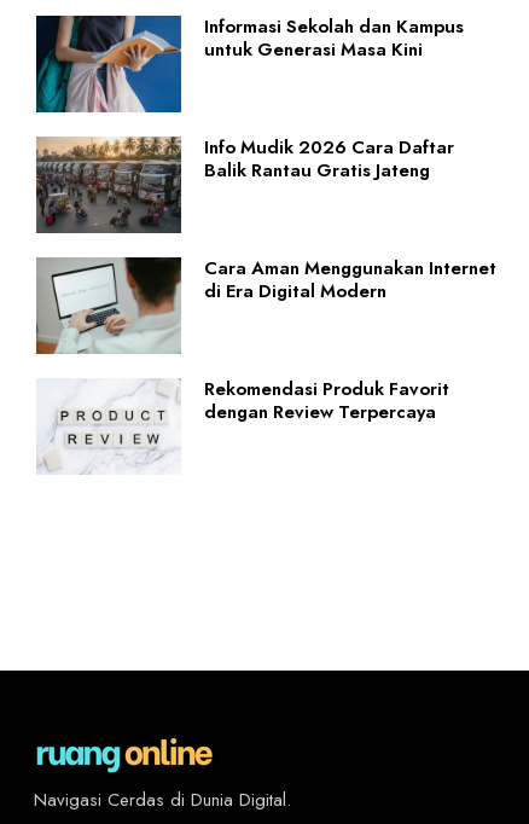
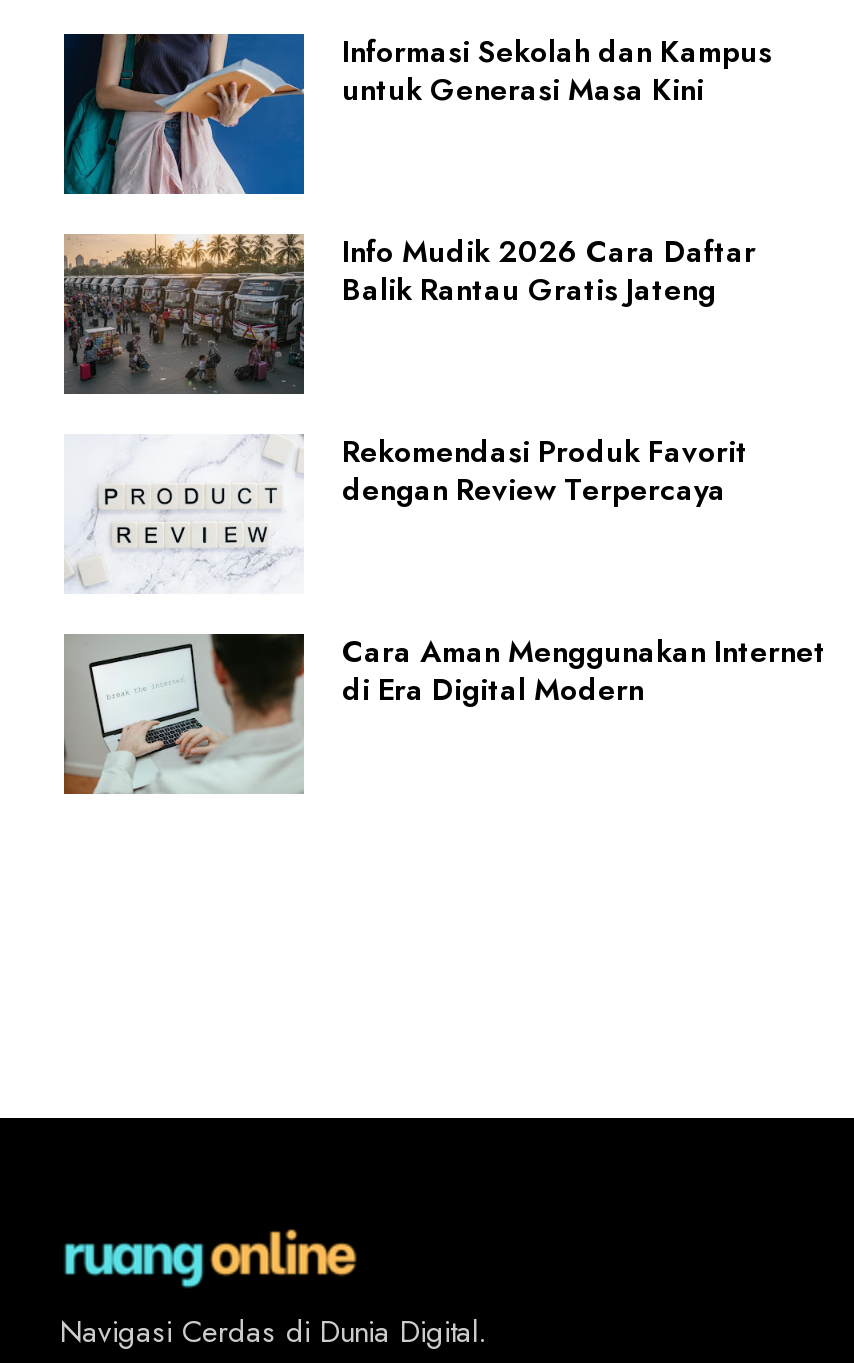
moved [35,255,496,355] -> [62,629,826,796]: [image] | Cara Aman Menggunakan Internet | di Era Digital Modern
moved [36,375,449,474] -> [64,429,748,594]: [image] | Rekomendasi Produk Favorit | dengan Review Terpercaya

